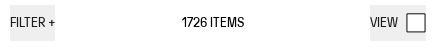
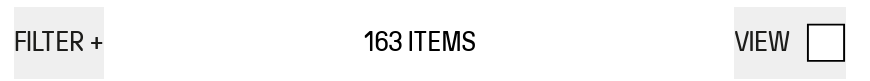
[182,16,243,30] 1726 ITEMS -> [364,29,475,57] 163 ITEMS

